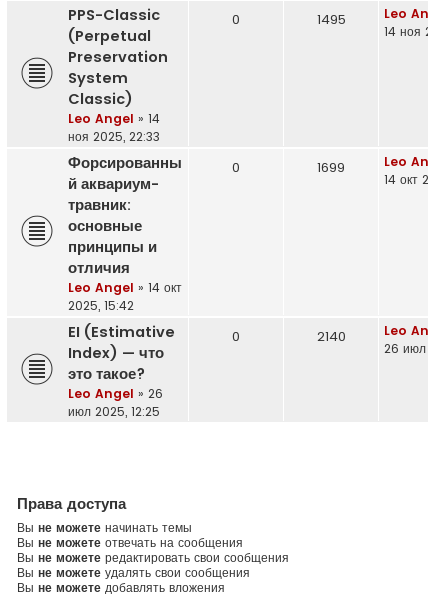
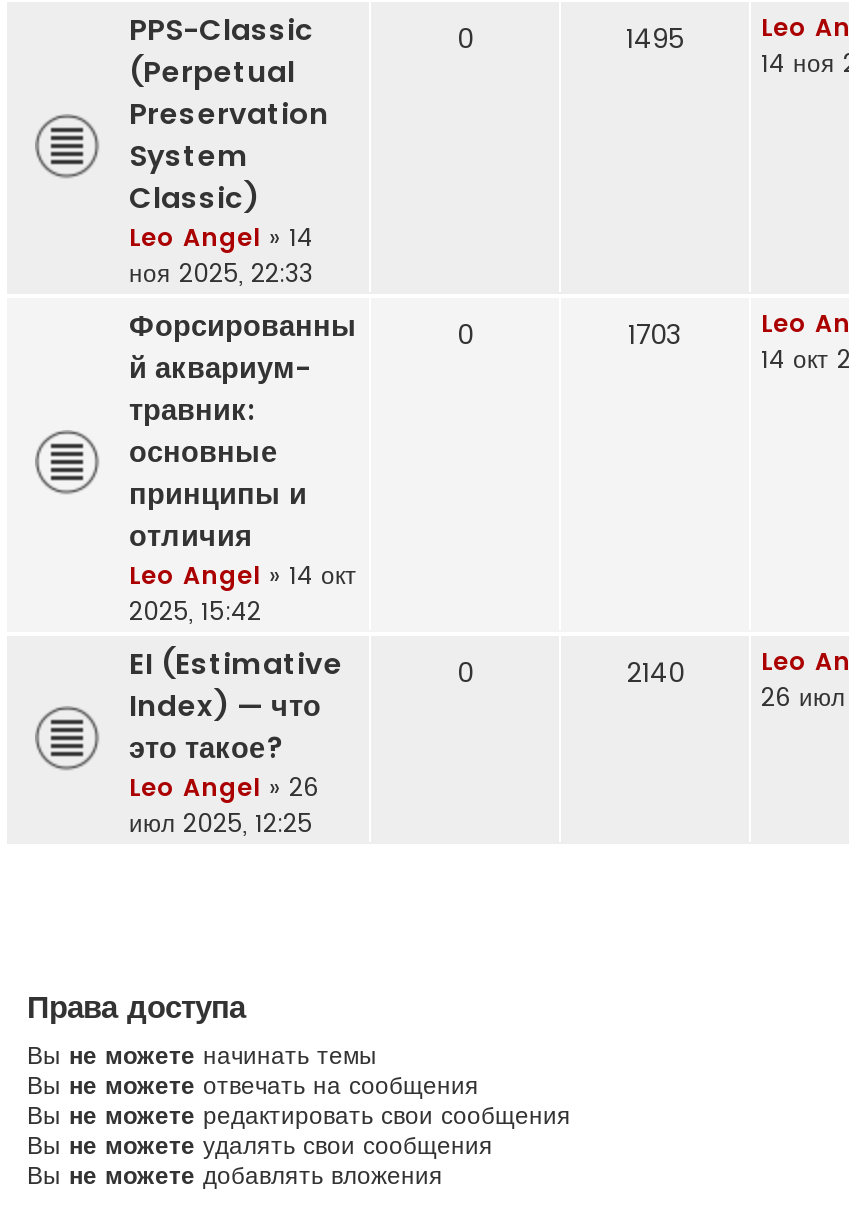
[317,158,345,177] 1699 -> [628,316,682,354] 1703

